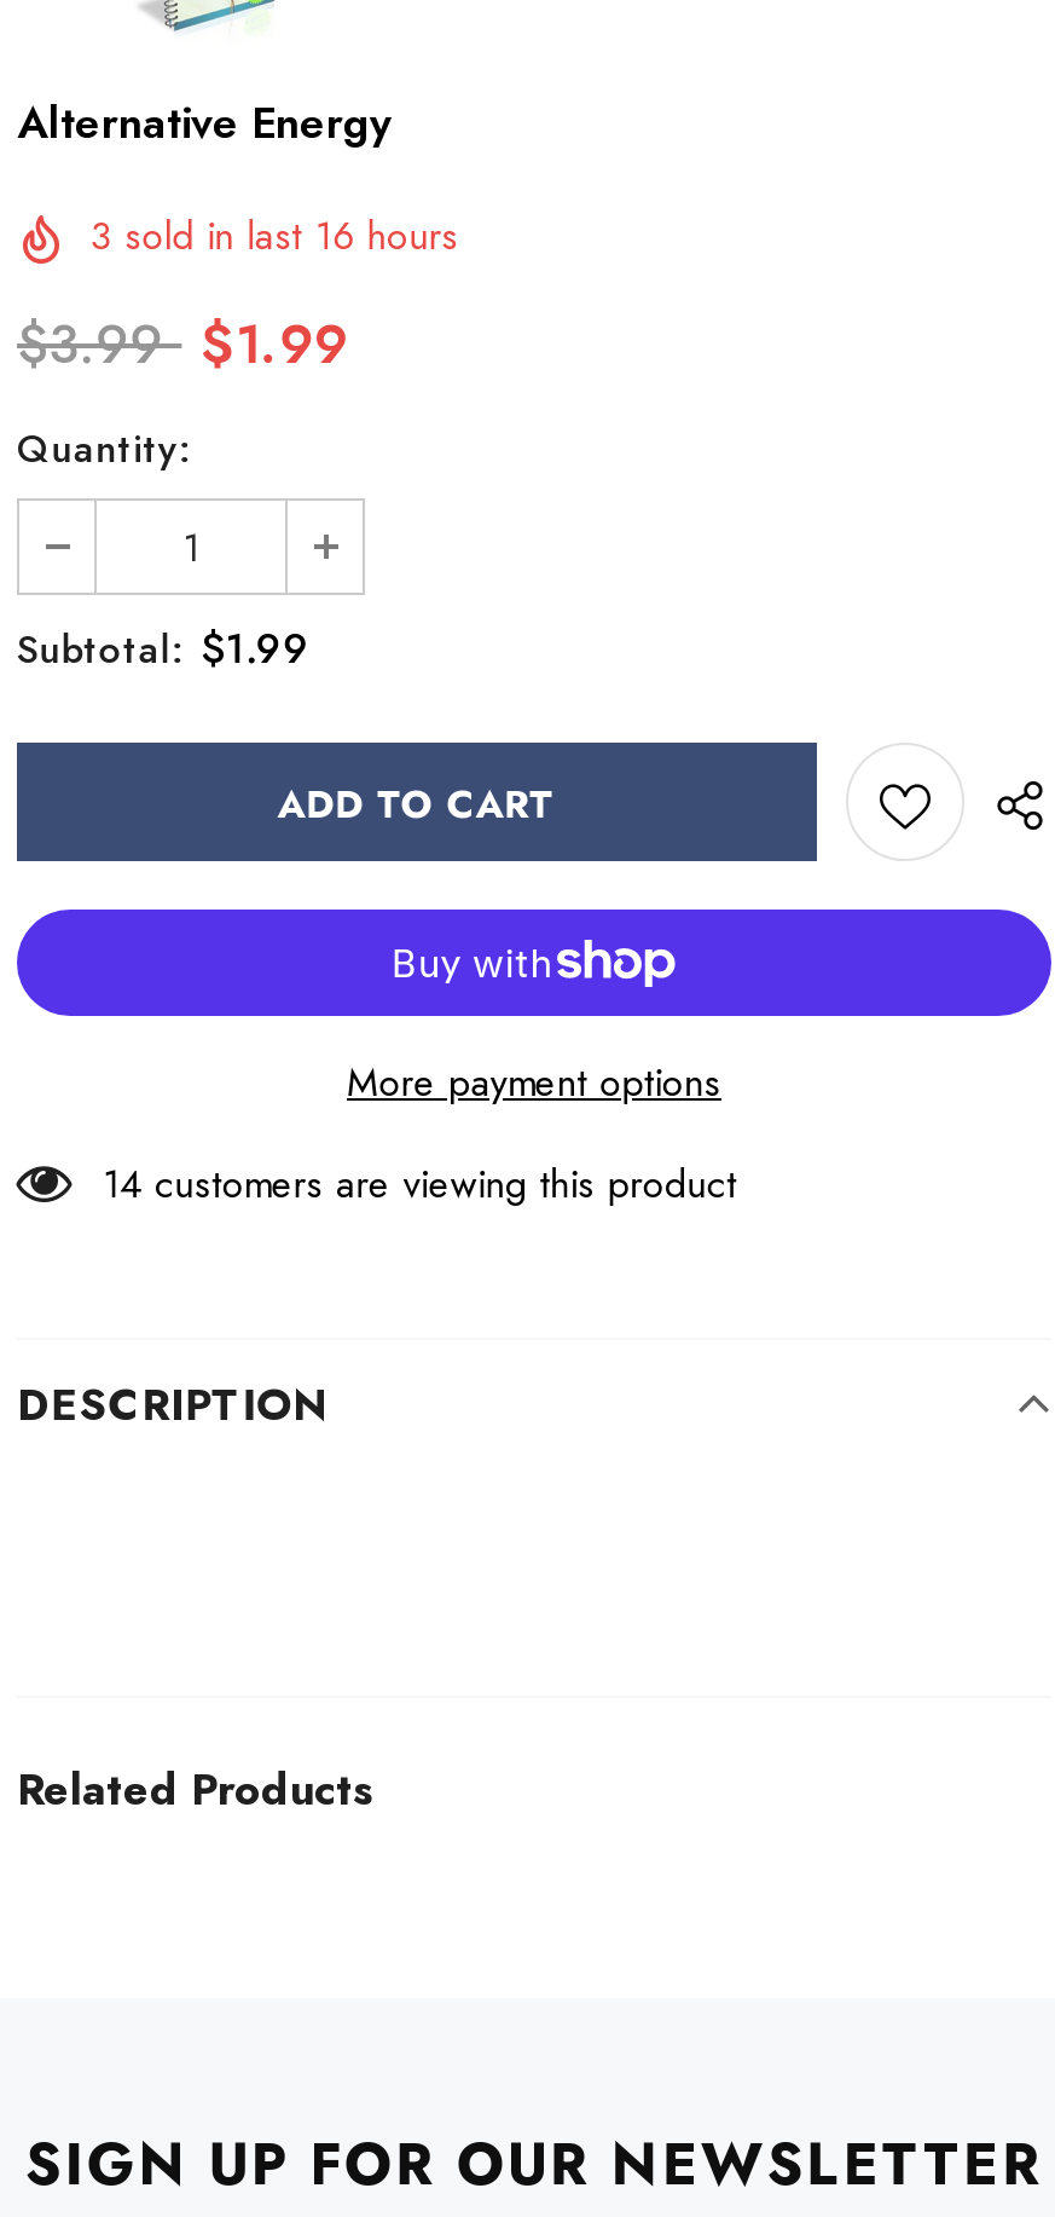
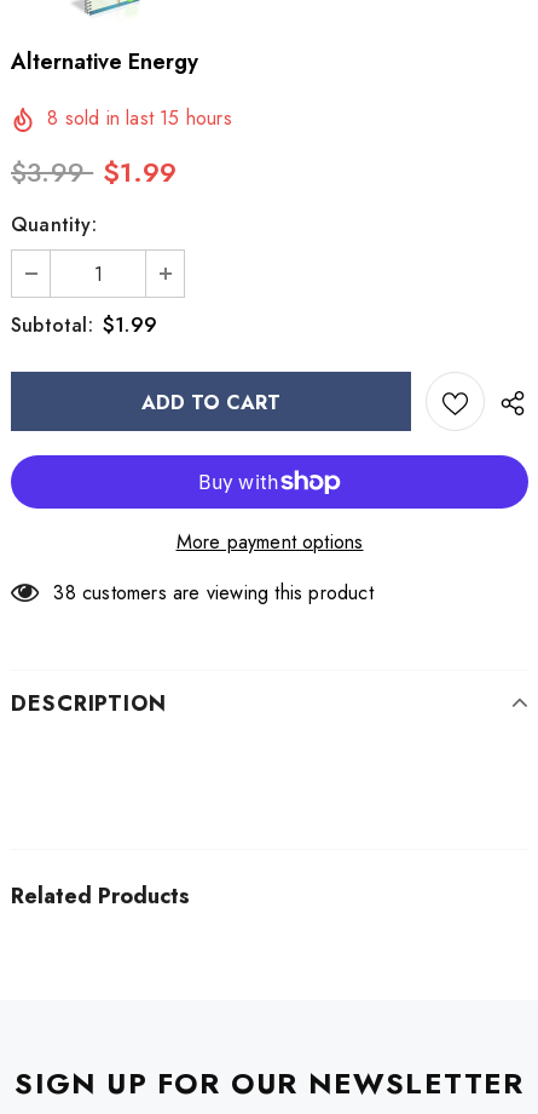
[90,208,459,264] 3 sold in last 16 hours -> [47,104,232,132] 8 sold in last 15 hours
[102,1156,737,1212] 14 customers are viewing this product -> [54,579,373,607] 38 customers are viewing this product

